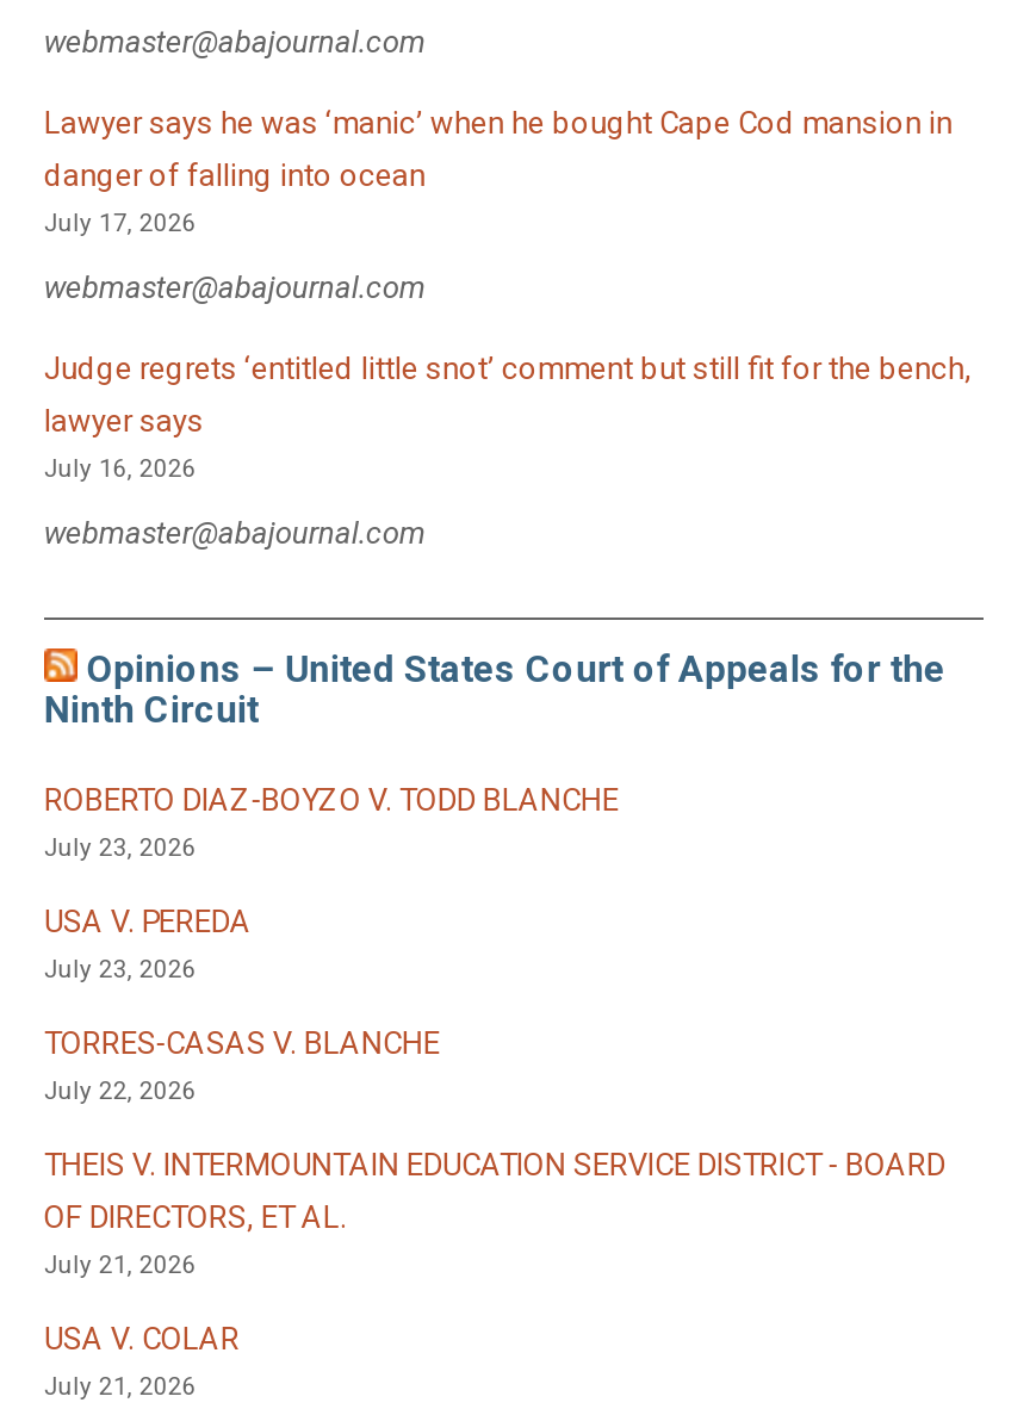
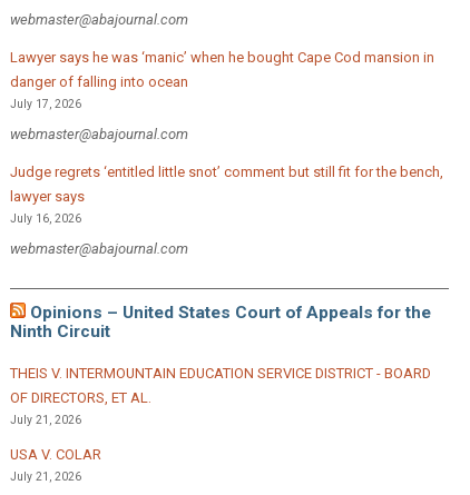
[44,783,619,1107] ROBERTO DIAZ-BOYZO V. TODD BLANCHE | July 23, 2026 | USA V. PEREDA | July 23, 2026 | TORRES-CASAS V. BLANCHE | July 22, 2026 -> none

